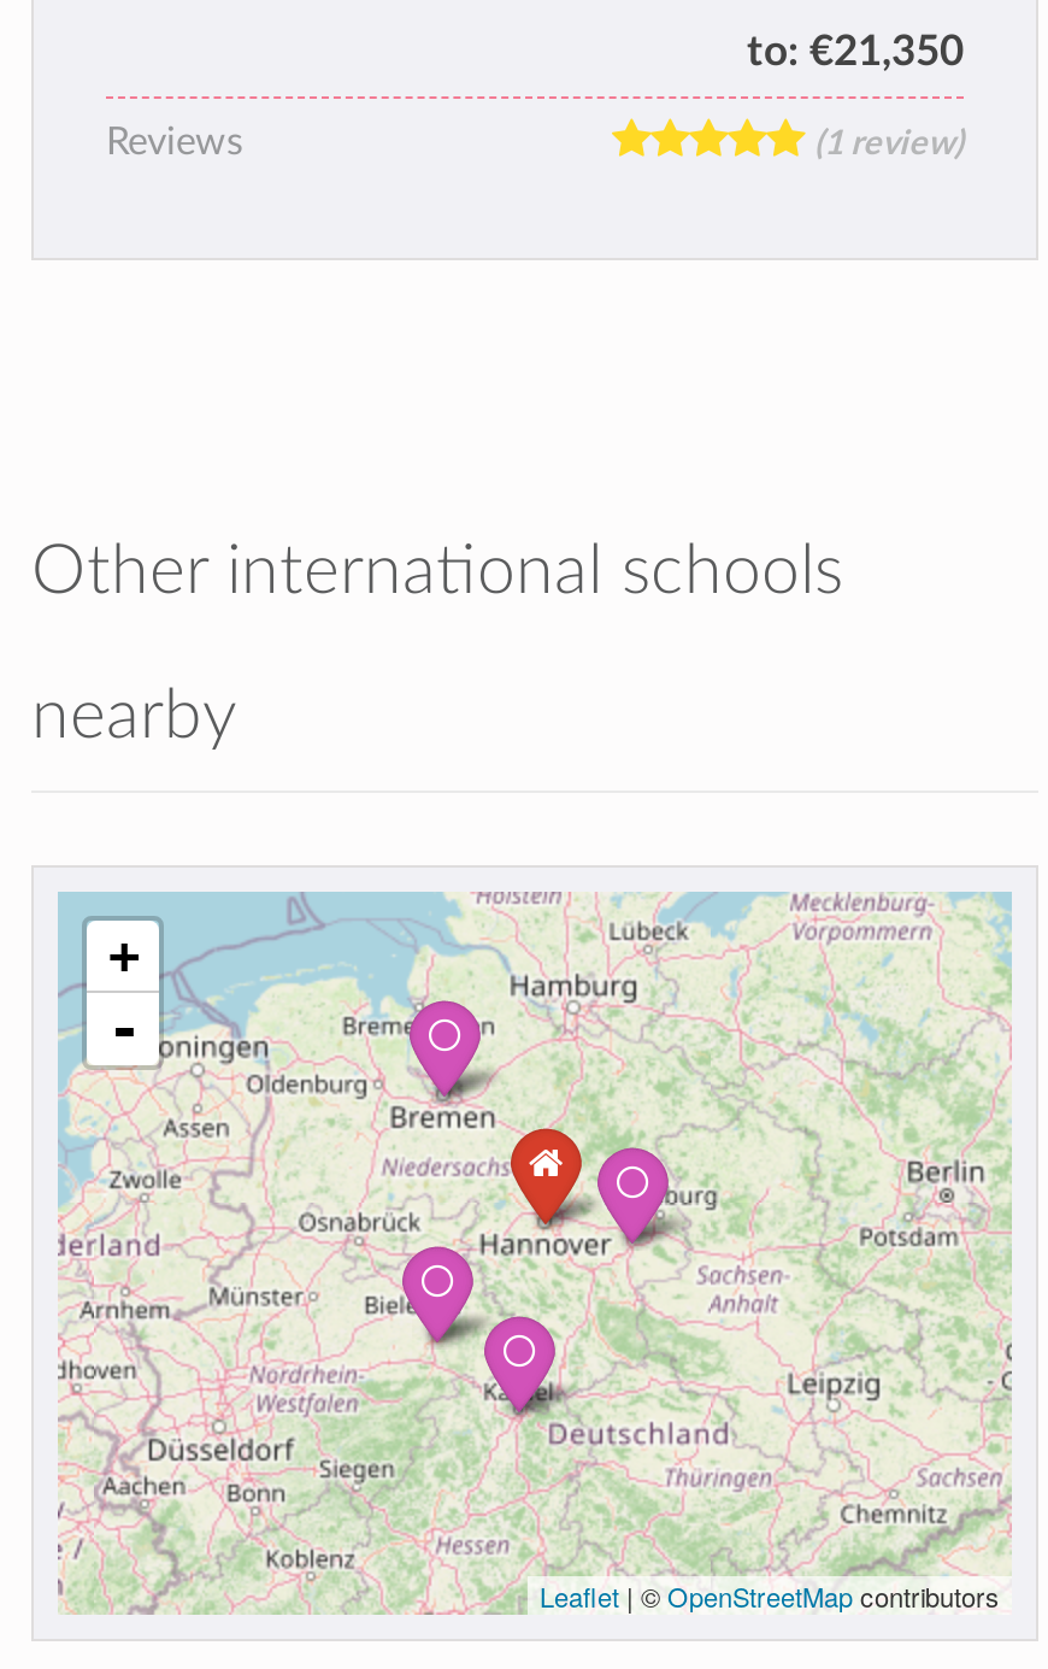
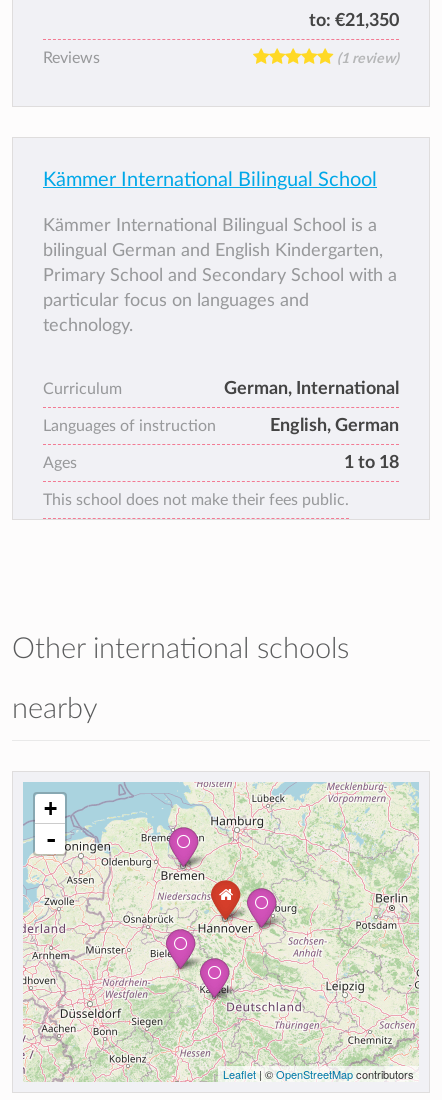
none -> [43,170,397,334] Kämmer International Bilingual School | Kämmer International Bilingual School is a | bilingual German and English Kindergarten, | Primary School and Secondary School with a | particular focus on languages and | technology.
none -> [43,380,399,508] Curriculum | German, International | Languages of instruction | English, German | Ages | 1 to 18 | This school does not make their fees public.

